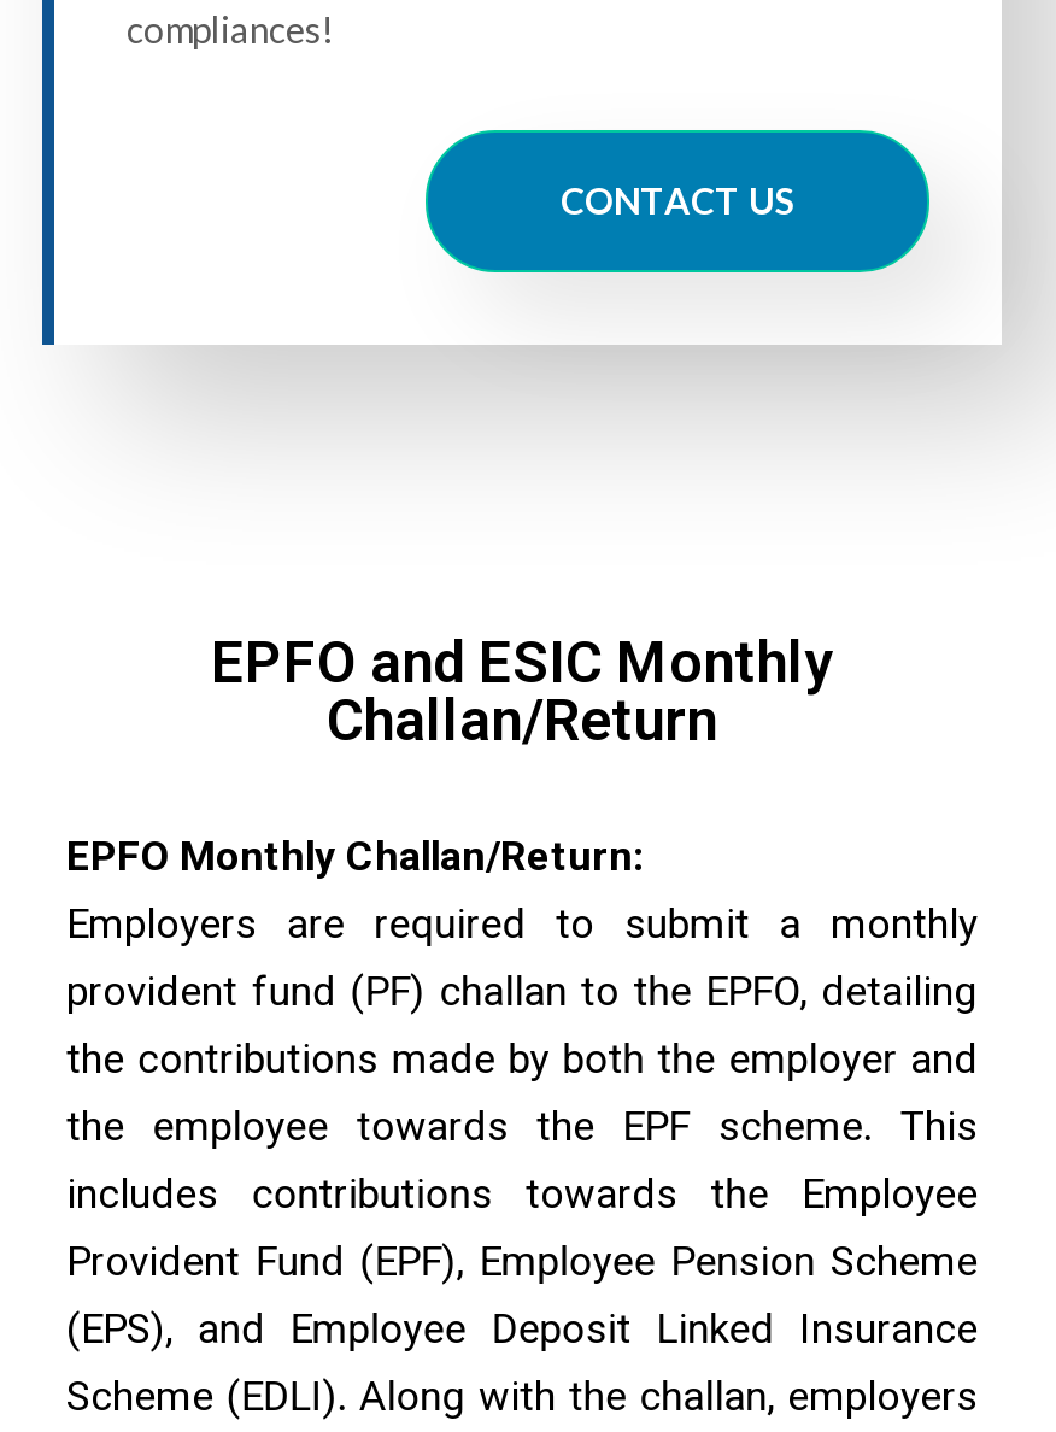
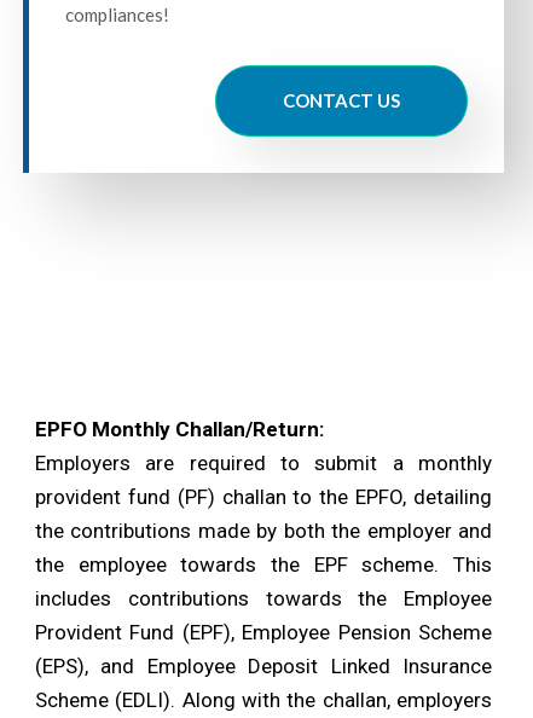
[211,629,833,755] EPFO and ESIC Monthly | Challan/Return -> none

